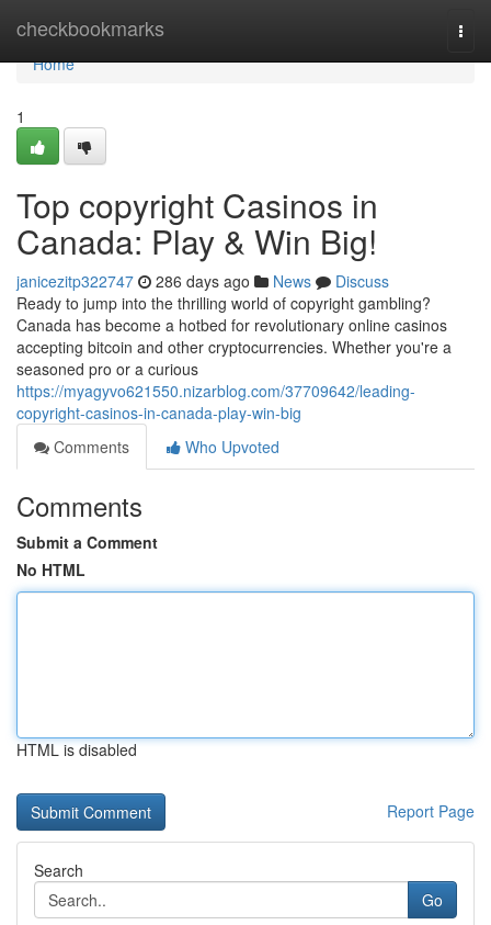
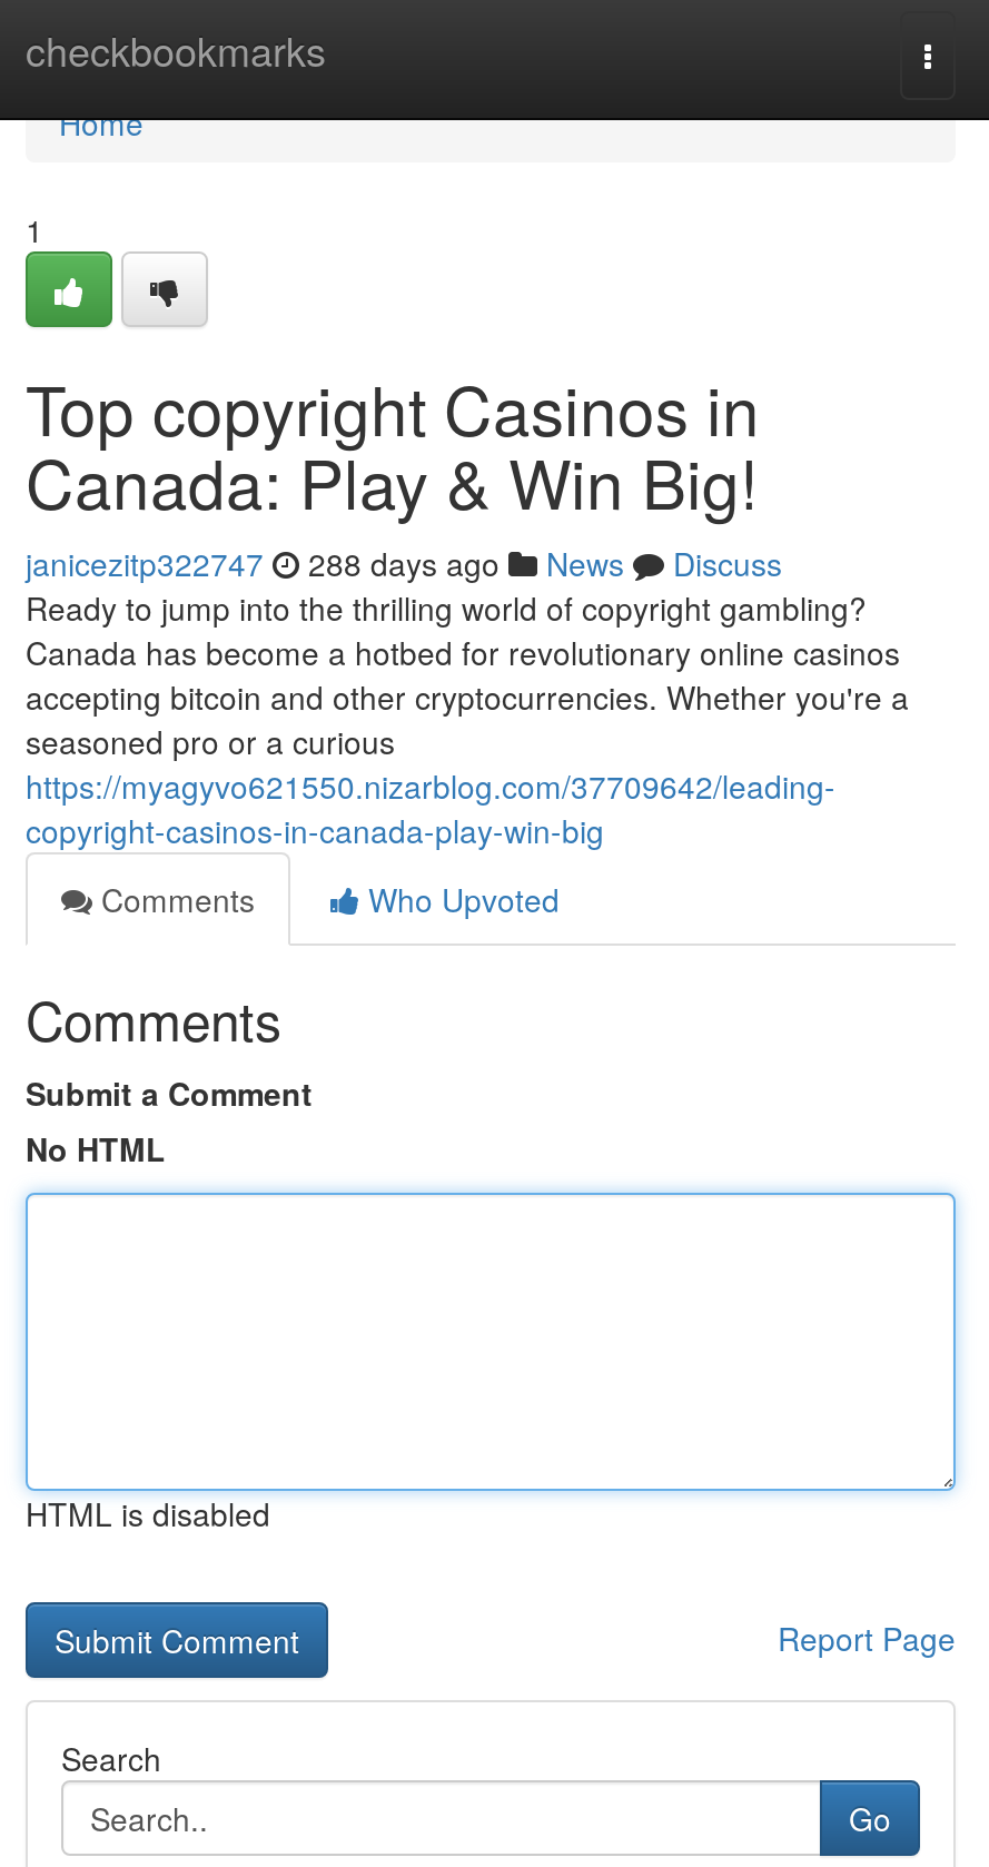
[16,270,389,292] janicezitp322747 286 days ago News Discuss -> [26,541,782,585] janicezitp322747 288 days ago News Discuss

